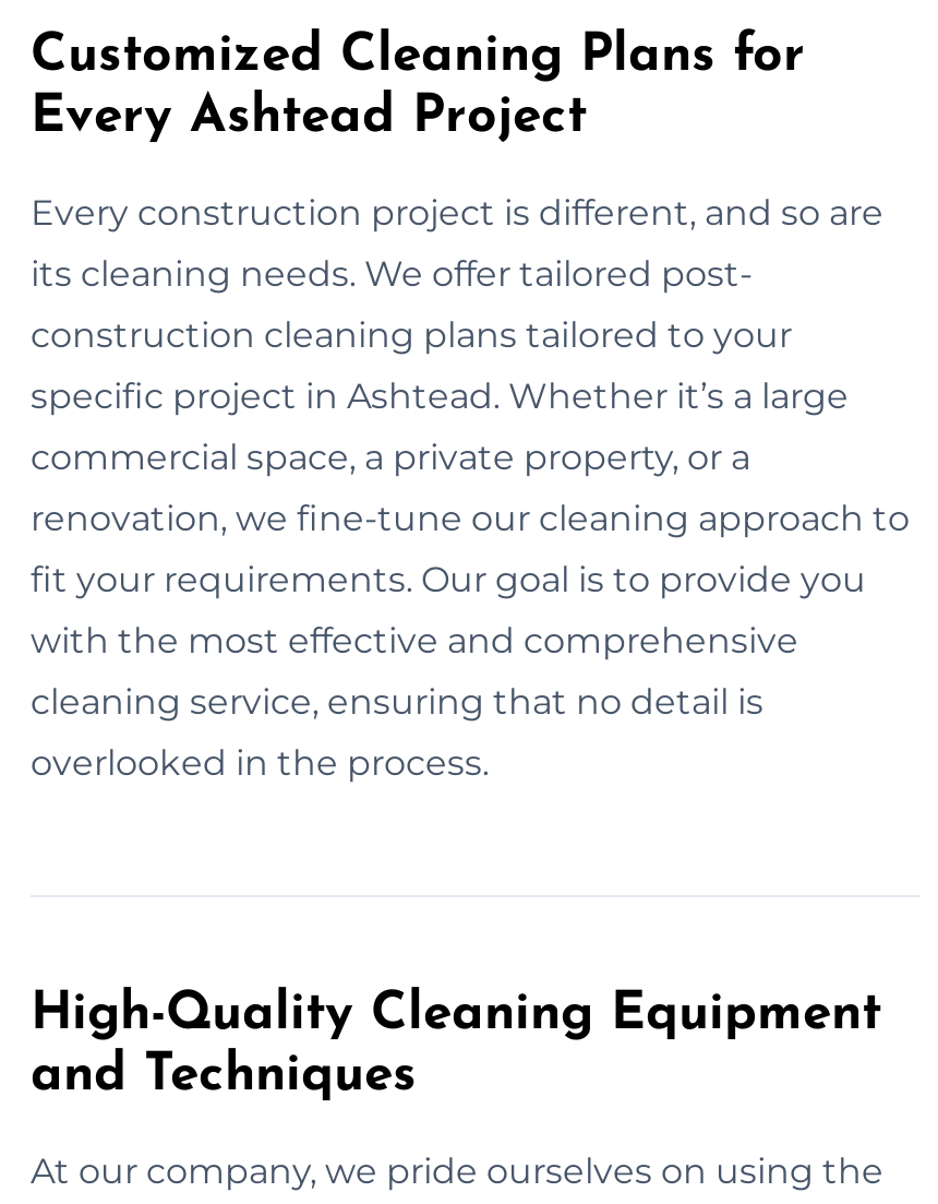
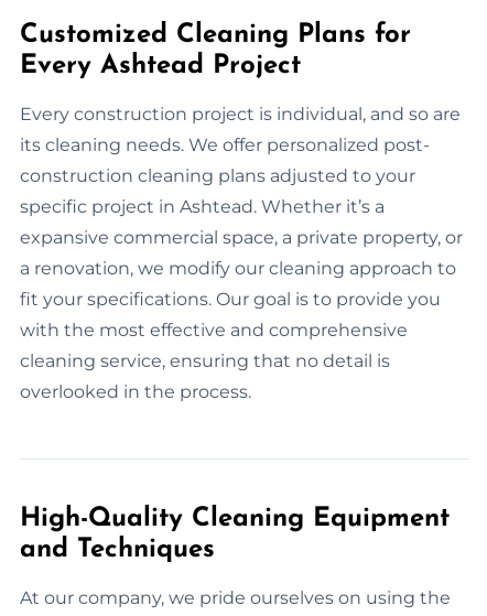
[31,191,883,233] Every construction project is different, and so are -> [20,103,461,124] Every construction project is individual, and so are
[31,253,753,294] its cleaning needs. We offer tailored post- -> [20,134,430,155] its cleaning needs. We offer personalized post-
[31,314,792,355] construction cleaning plans tailored to your -> [20,165,415,186] construction cleaning plans adjusted to your
[31,375,849,416] specific project in Ashtead. Whether it’s a large -> [20,196,385,217] specific project in Ashtead. Whether it’s a
[31,436,750,477] commercial space, a private property, or a -> [20,227,463,248] expansive commercial space, a private property, or
[31,497,910,539] renovation, we fine-tune our cleaning approach to -> [20,258,456,278] a renovation, we modify our cleaning approach to
[31,558,866,600] fit your requirements. Our goal is to provide you -> [20,288,441,309] fit your specifications. Our goal is to provide you

